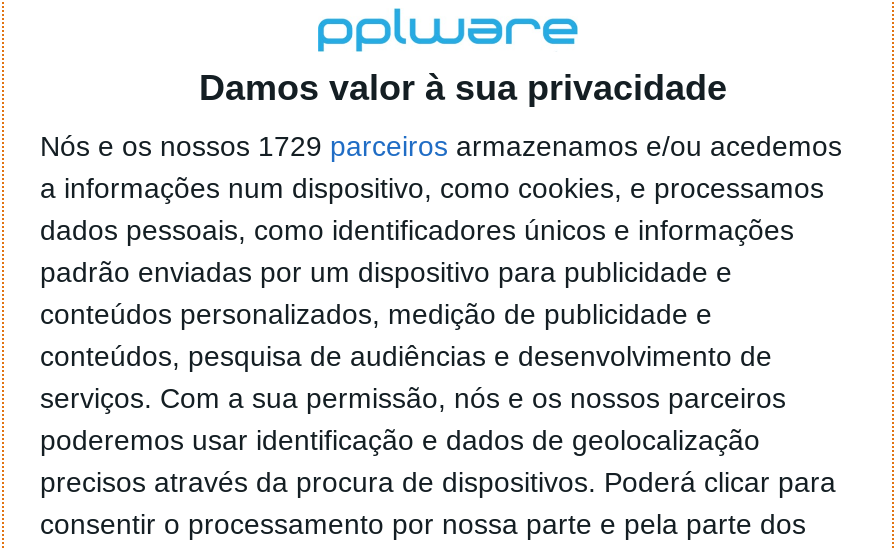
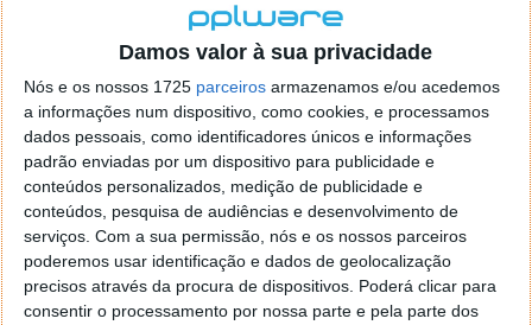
[40,130,842,162] Nós e os nossos 1729 parceiros armazenamos e/ou acedemos -> [24,77,500,96] Nós e os nossos 1725 parceiros armazenamos e/ou acedemos

